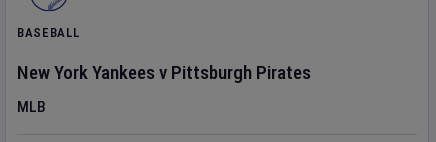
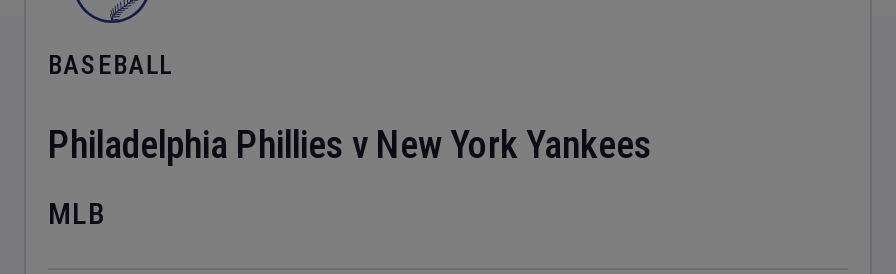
[17,61,311,84] New York Yankees v Pittsburgh Pirates -> [48,122,652,168] Philadelphia Phillies v New York Yankees

